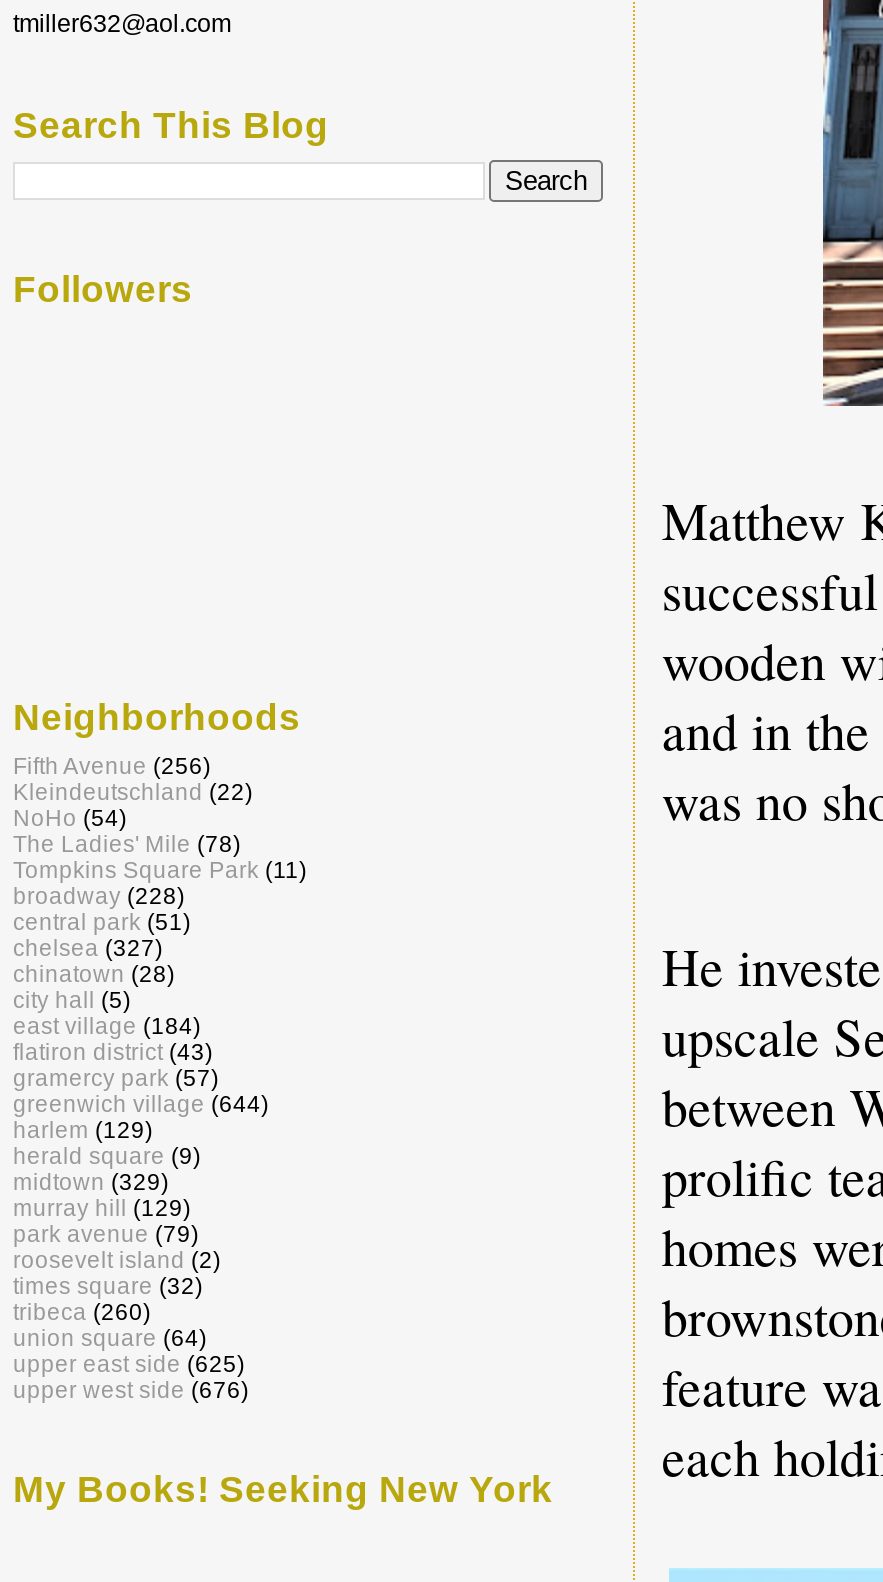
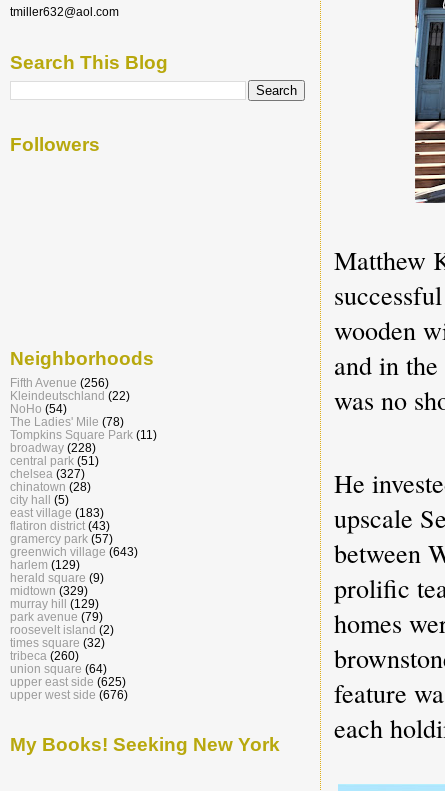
[13,1012,201,1038] east village (184) -> [10,506,104,519] east village (183)
[13,1090,269,1116] greenwich village (644) -> [10,545,138,558] greenwich village (643)

